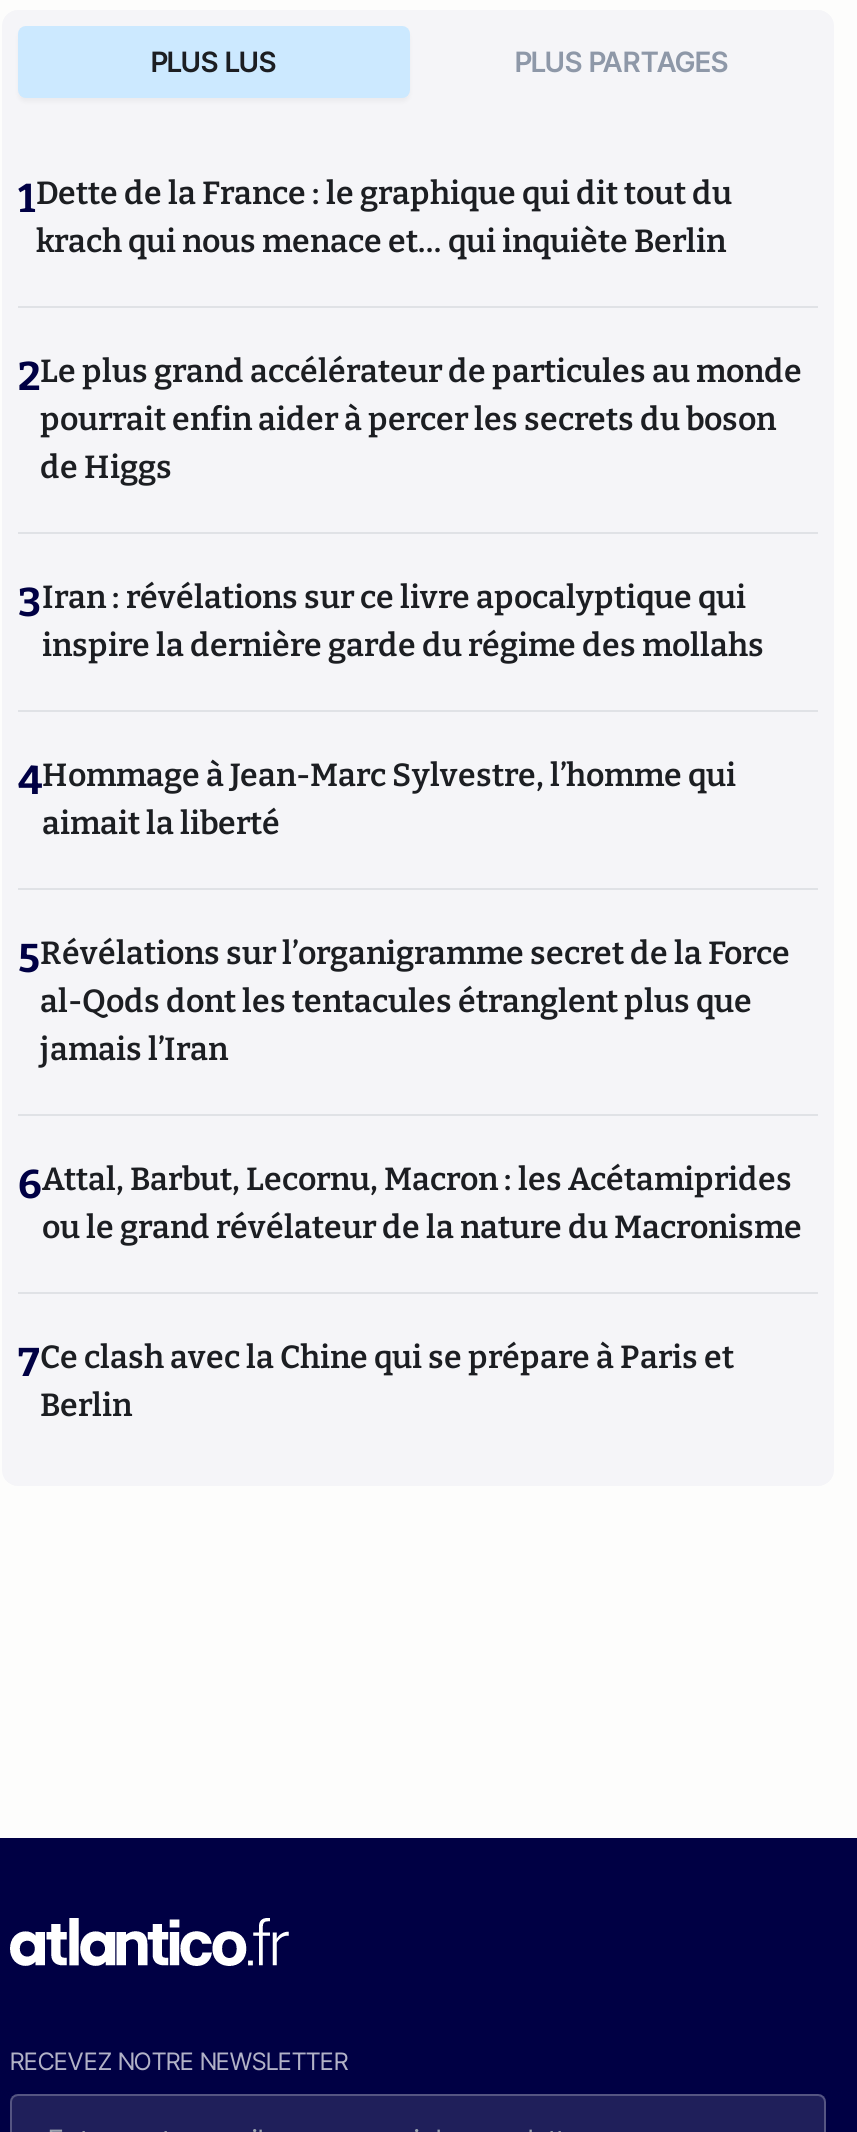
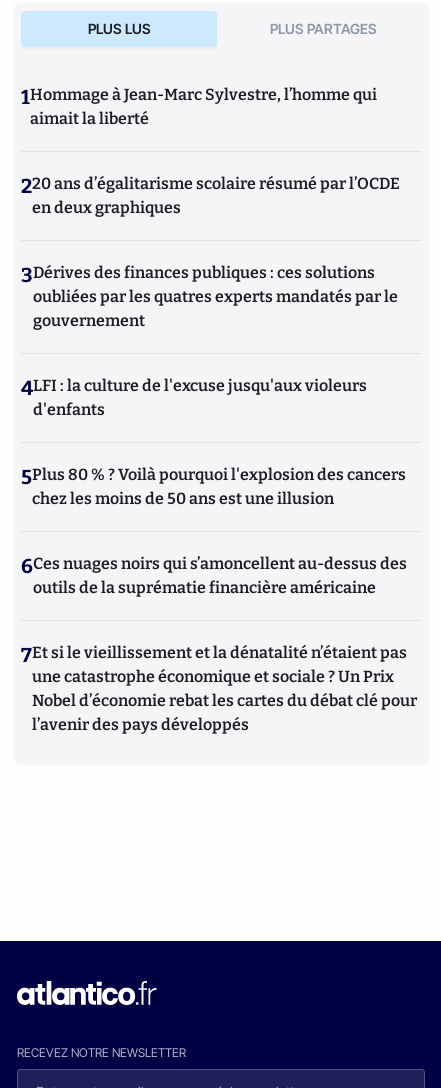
[18,174,802,804] 1Dette de la France : le graphique qui dit tout du | krach qui nous menace et… qui inquiète Berlin | 2Le plus grand accélérateur de particules au monde | pourrait enfin aider à percer les secrets du boson | de Higgs | 3Iran : révélations sur ce livre apocalyptique qui | inspire la dernière garde du régime des mollahs | 4Hommage à Jean-Marc Sylvestre, l’homme qui -> [21,85,377,109] 1Hommage à Jean-Marc Sylvestre, l’homme qui
moved [42,804,280,842] -> [30,109,149,128]: aimait la liberté
[18,934,802,1424] 5Révélations sur l’organigramme secret de la Force | al-Qods dont les tentacules étranglent plus que | jamais l’Iran | 6Attal, Barbut, Lecornu, Macron : les Acétamiprides | ou le grand révélateur de la nature du Macronisme | 7Ce clash avec la Chine qui se prépare à Paris et | Berlin -> [21,174,417,734] 220 ans d’égalitarisme scolaire résumé par l’OCDE | en deux graphiques | 3Dérives des finances publiques : ces solutions | oubliées par les quatres experts mandatés par le | gouvernement | 4LFI : la culture de l'excuse jusqu'aux violeurs | d'enfants | 5Plus 80 % ? Voilà pourquoi l'explosion des cancers | chez les moins de 50 ans est une illusion | 6Ces nuages noirs qui s’amoncellent au-dessus des | outils de la suprématie financière américaine | 7Et si le vieillissement et la dénatalité n’étaient pas | une catastrophe économique et sociale ? Un Prix | Nobel d’économie rebat les cartes du débat clé pour | l’avenir des pays développés

